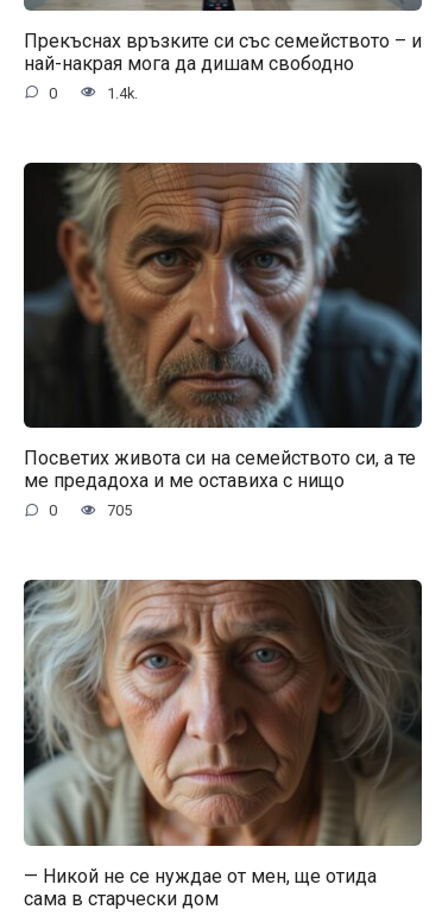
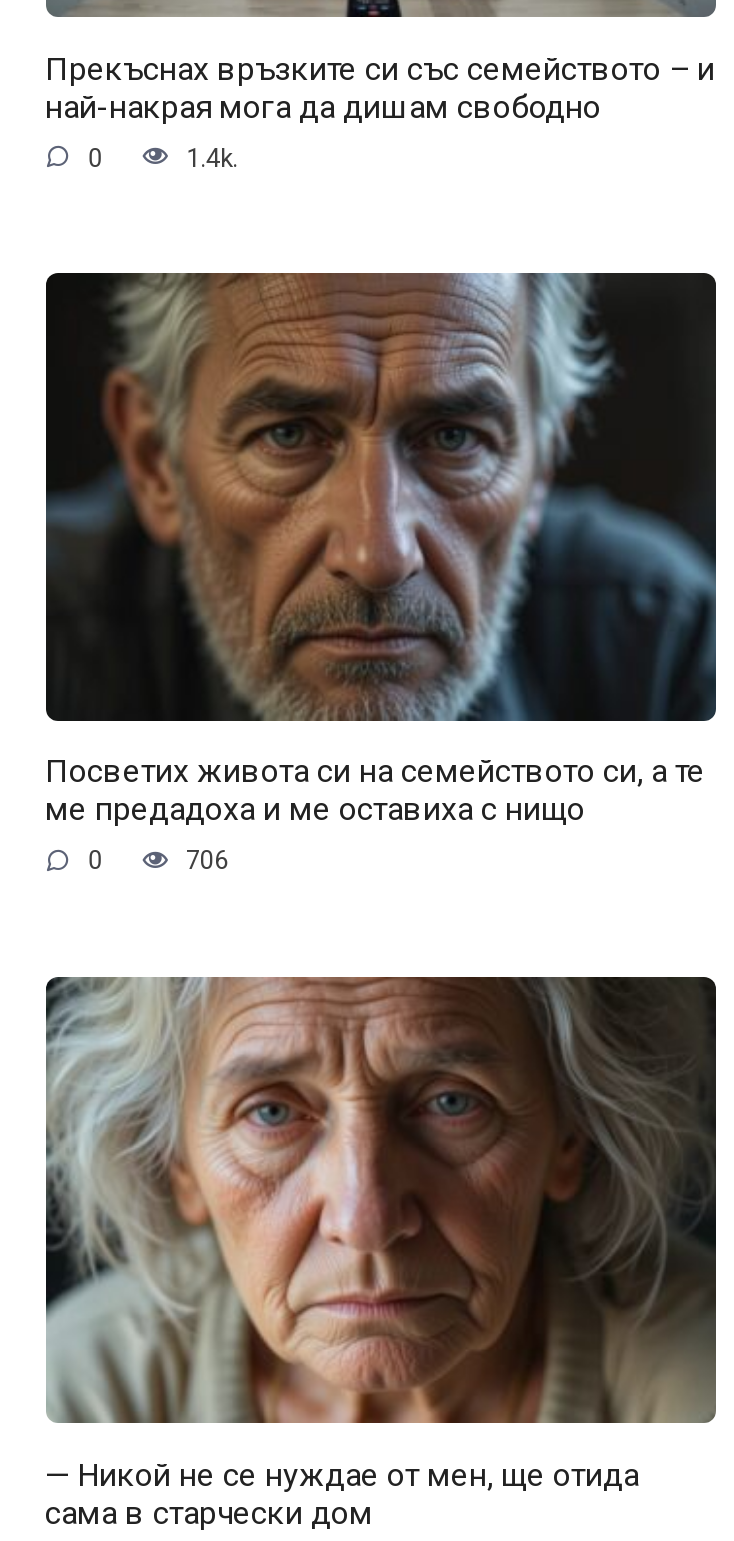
[107,502,132,520] 705 -> [186,845,228,875] 706

